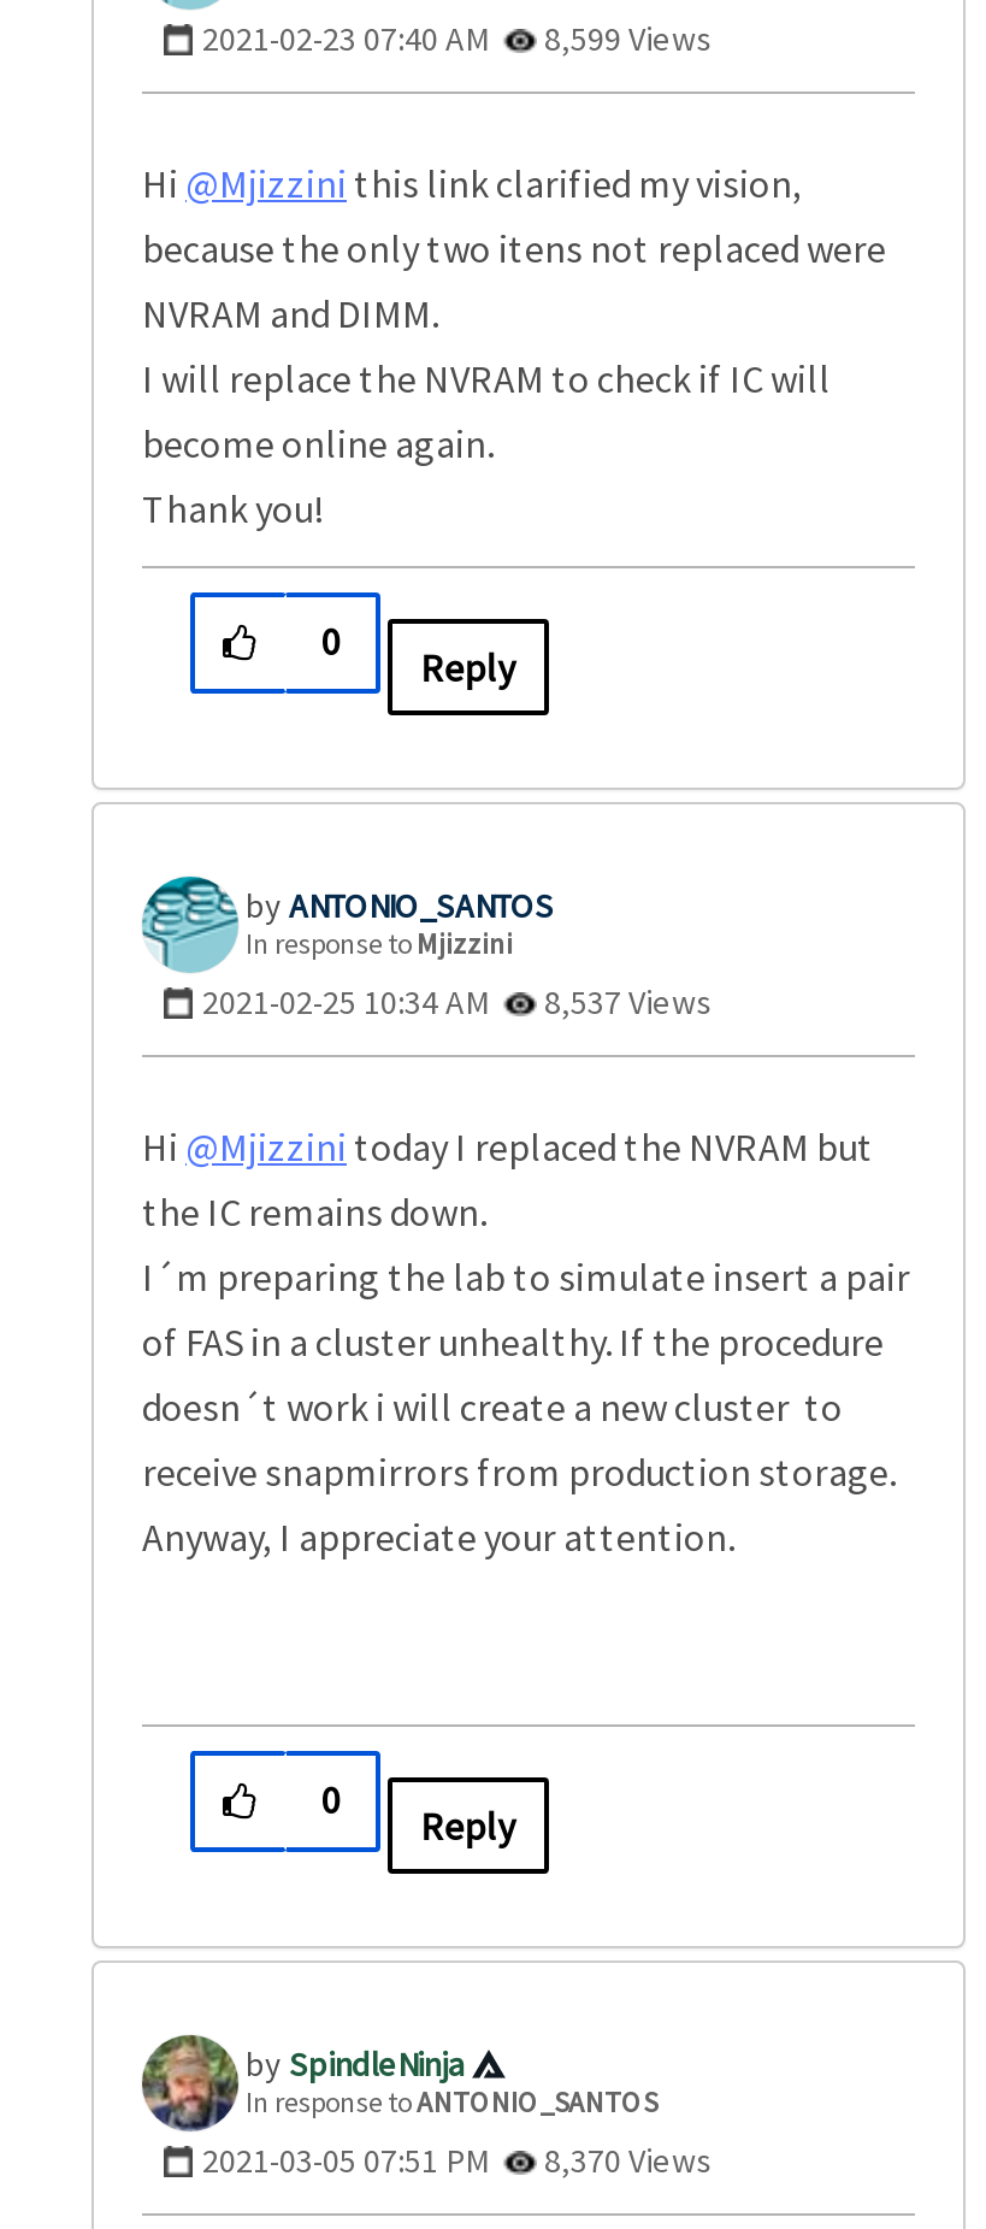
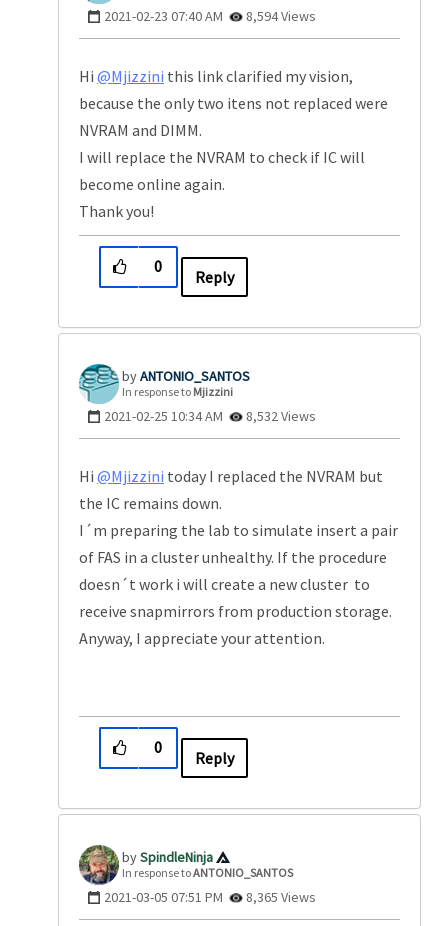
[202,16,713,59] 2021-02-23 07:40 AM 8,599 Views -> [104,7,316,25] 2021-02-23 07:40 AM 8,594 Views
[202,979,713,1023] 2021-02-25 10:34 AM 8,537 Views -> [104,407,316,425] 2021-02-25 10:34 AM 8,532 Views
[202,2138,713,2181] 2021-03-05 07:51 PM 8,370 Views -> [104,888,316,906] 2021-03-05 07:51 PM 8,365 Views

